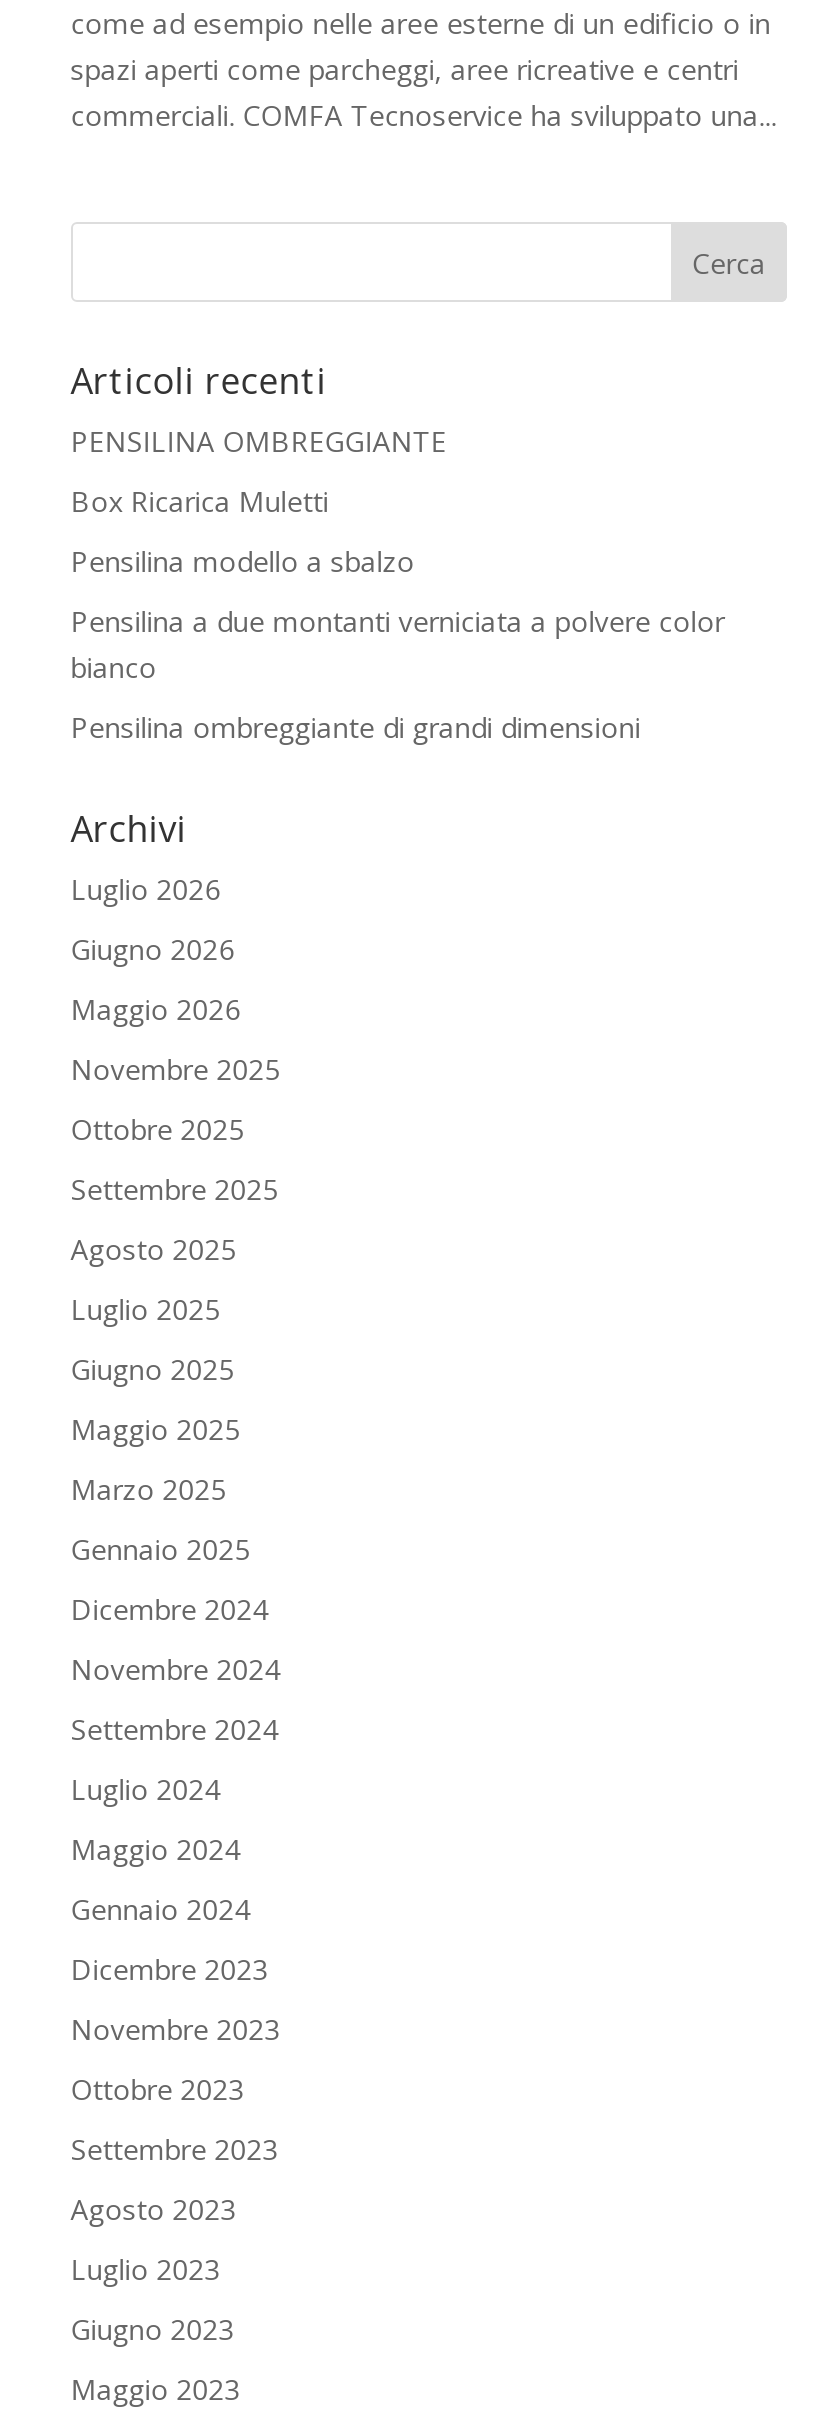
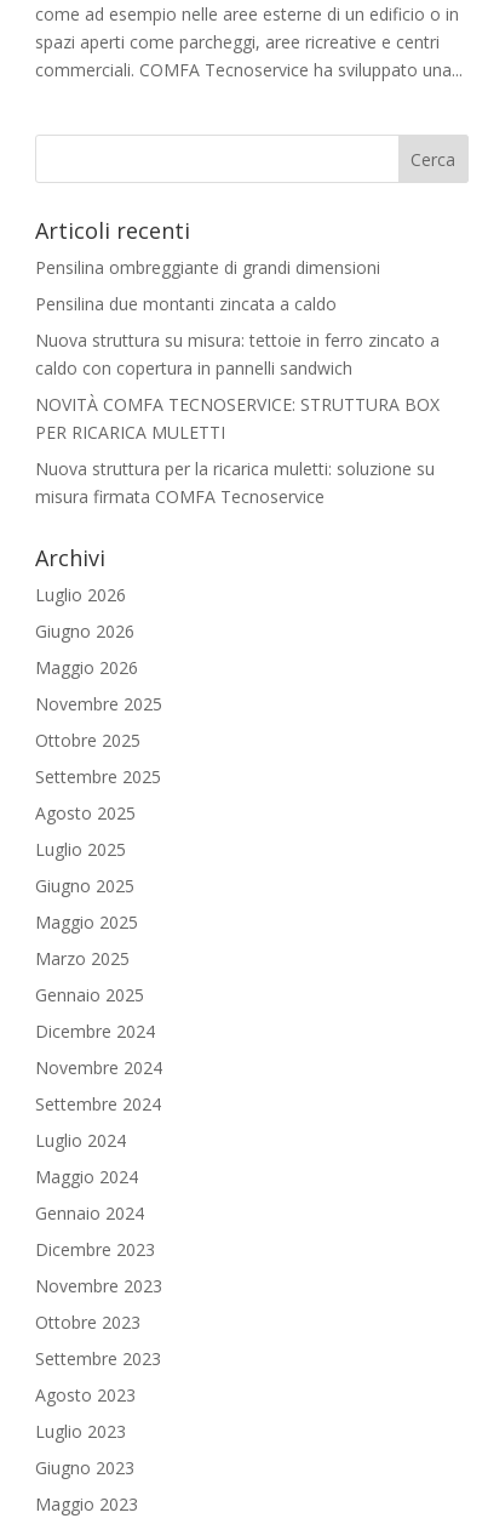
[71,422,725,686] PENSILINA OMBREGGIANTE | Box Ricarica Muletti | Pensilina modello a sbalzo | Pensilina a due montanti verniciata a polvere color | bianco -> none
moved [71,708,641,746] -> [35,256,380,279]: Pensilina ombreggiante di grandi dimensioni
none -> [35,292,439,508] Pensilina due montanti zincata a caldo | Nuova struttura su misura: tettoie in ferro zincato a | caldo con copertura in pannelli sandwich | NOVITÀ COMFA TECNOSERVICE: STRUTTURA BOX | PER RICARICA MULETTI | Nuova struttura per la ricarica muletti: soluzione su | misura firmata COMFA Tecnoservice

